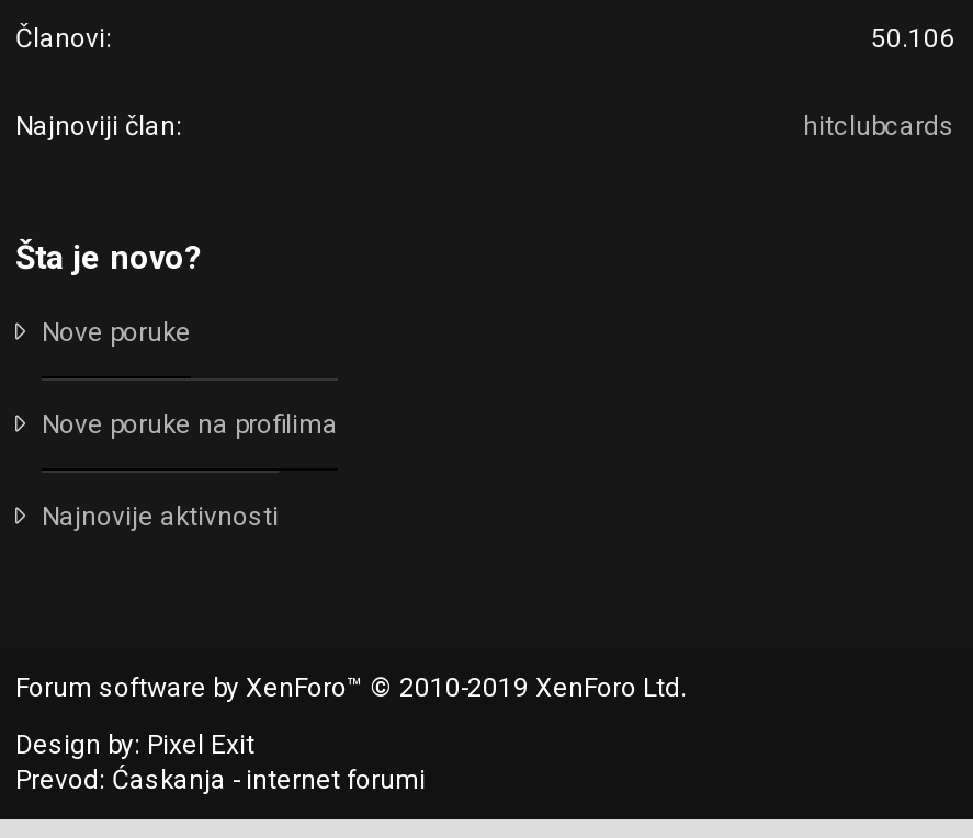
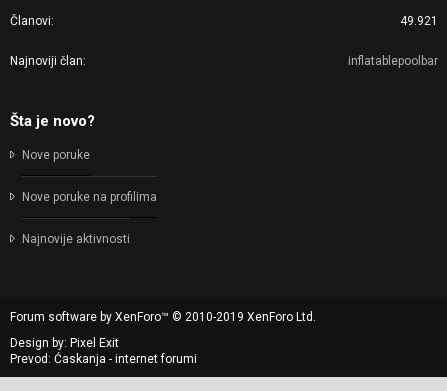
[871,23,954,54] 50.106 -> [400,14,438,28] 49.921
[803,111,954,141] hitclubcards -> [348,54,438,68] inflatablepoolbar

